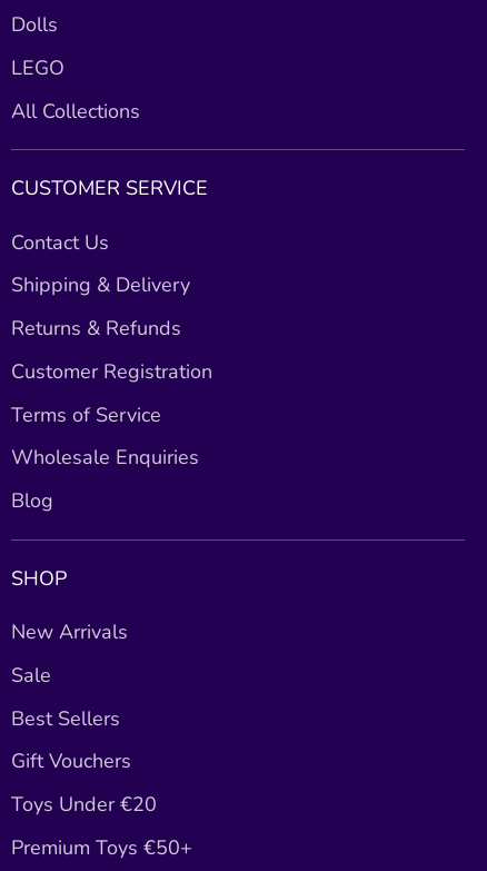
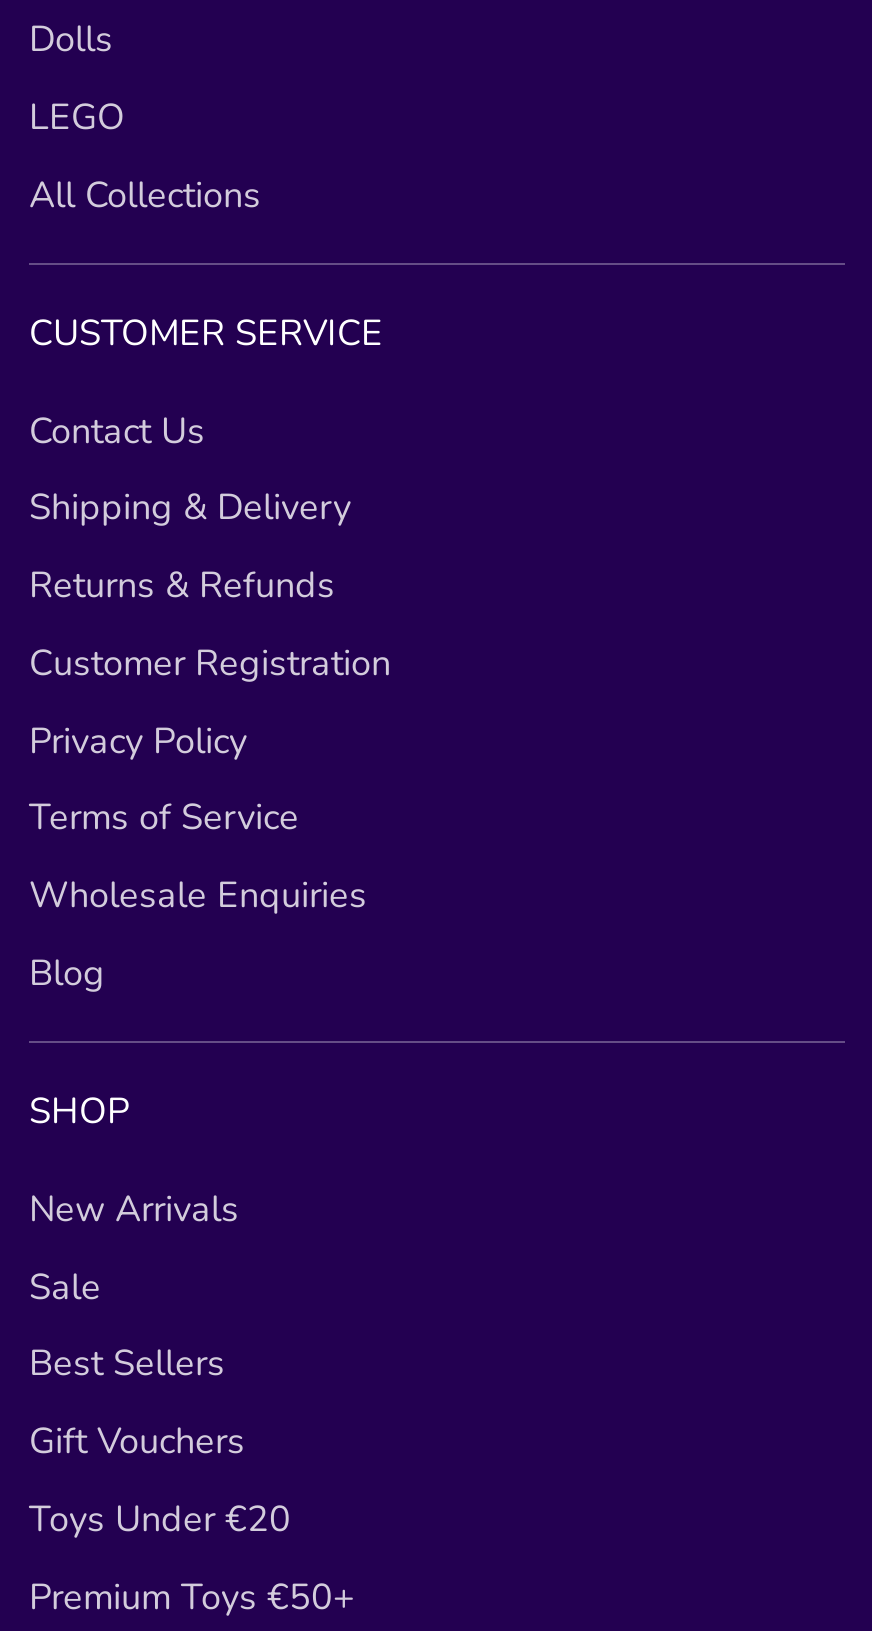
none -> [29,716,247,764] Privacy Policy

